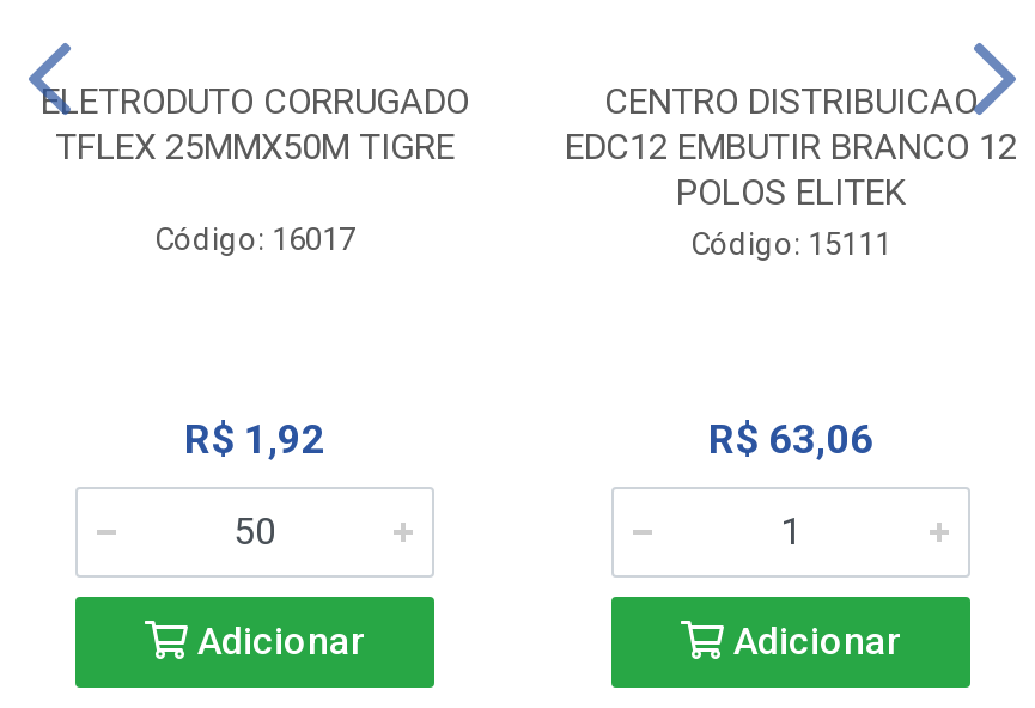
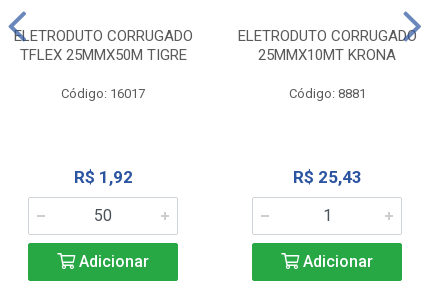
[565,79,1017,261] CENTRO DISTRIBUICAO | EDC12 EMBUTIR BRANCO 12 | POLOS ELITEK | Código: 15111 -> [237,27,416,101] ELETRODUTO CORRUGADO | 25MMX10MT KRONA | Código: 8881
[708,414,873,462] R$ 63,06 -> [292,167,361,187] R$ 25,43

